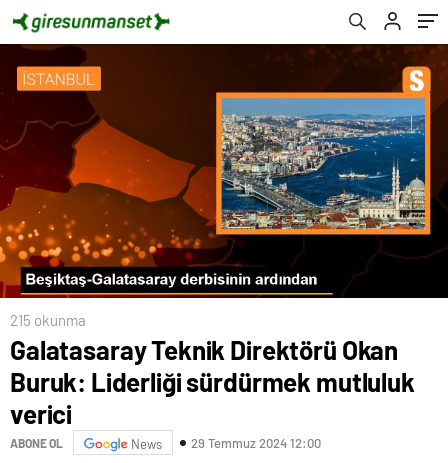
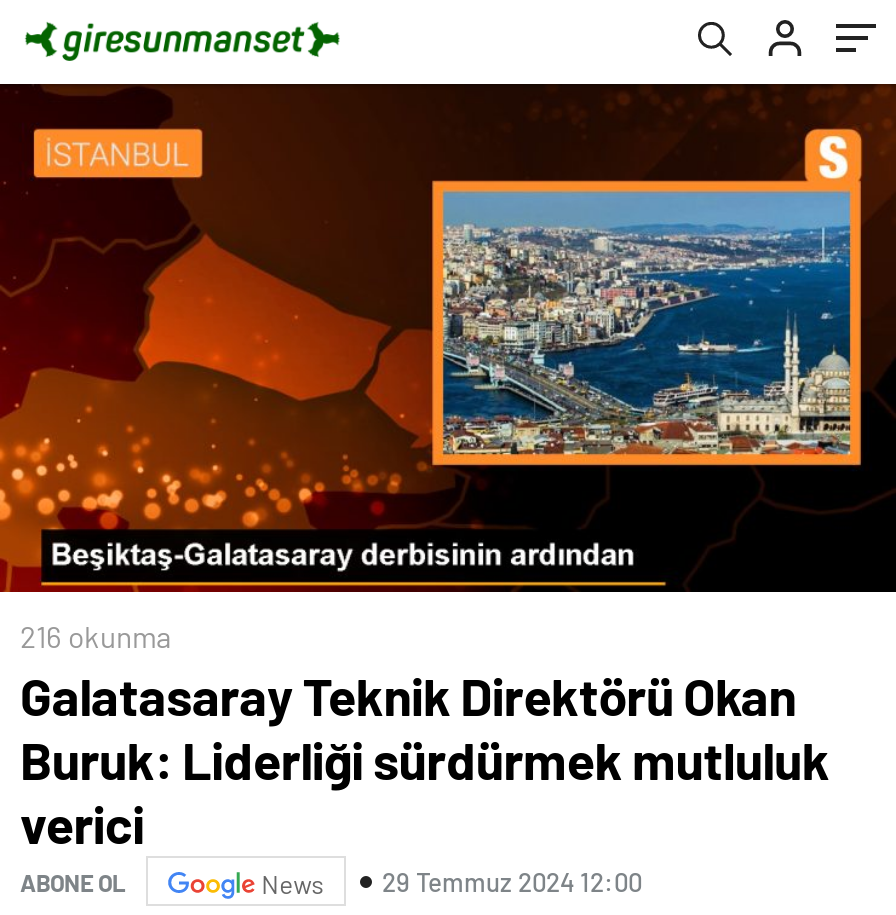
[10,311,86,329] 215 okunma -> [20,619,172,655] 216 okunma

